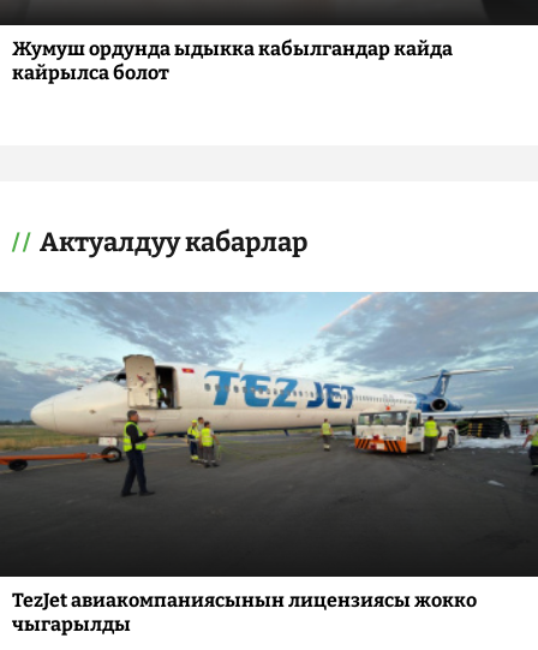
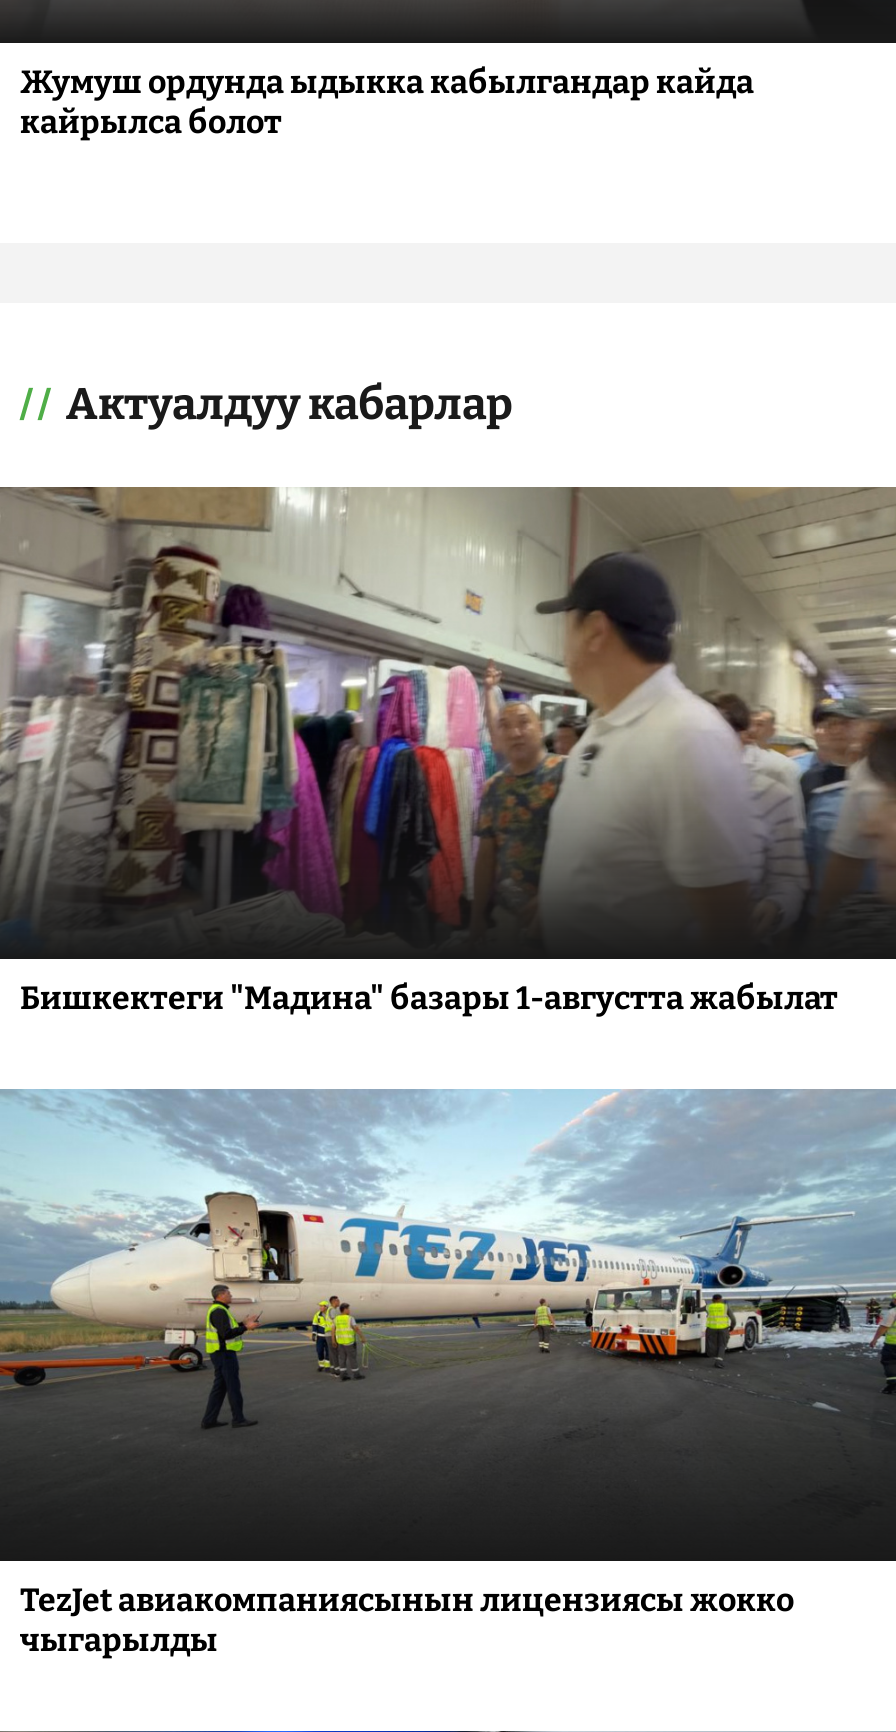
none -> [6,486,890,1017] [image] | Бишкектеги "Мадина" базары 1-августта жабылат

